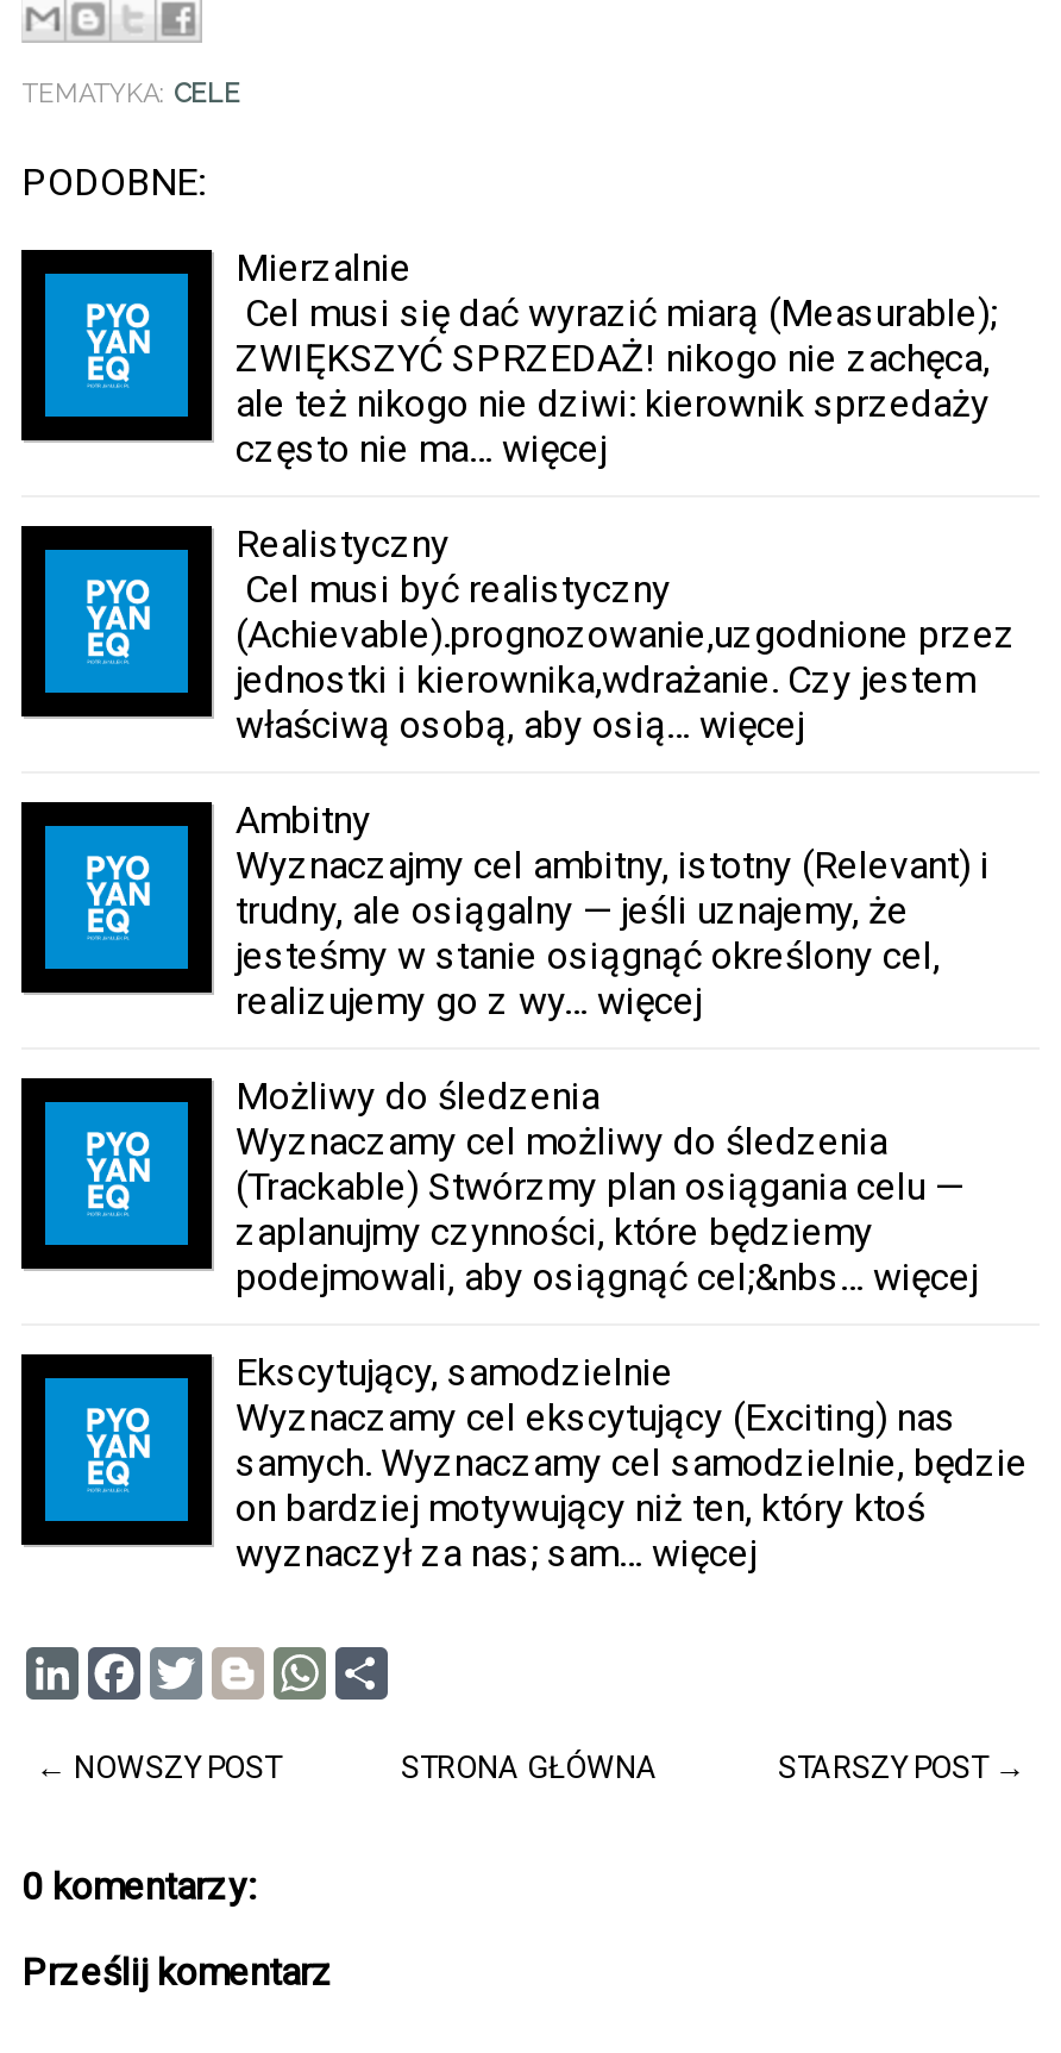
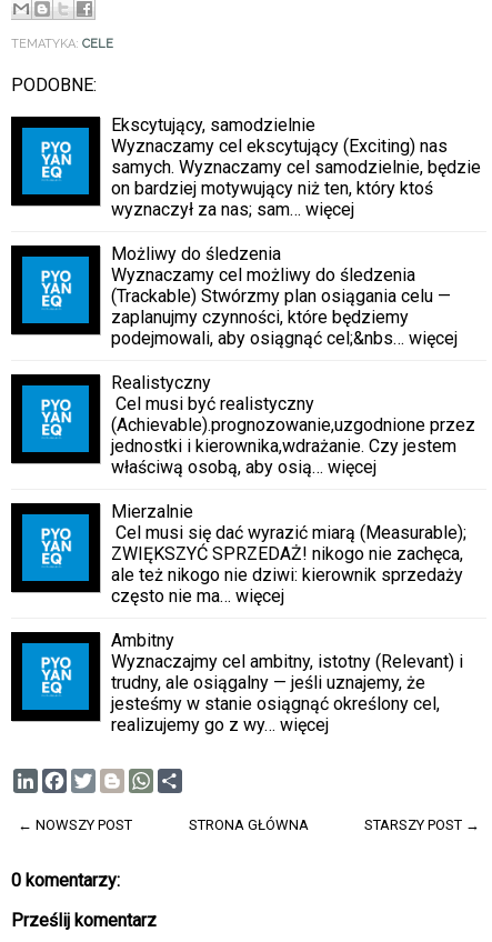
moved [236,246,1016,1300] -> [111,244,475,736]: Możliwy do śledzenia | Wyznaczamy cel możliwy do śledzenia | (Trackable) Stwórzmy plan osiągania celu — | ... | jesteśmy w stanie osiągnąć określony cel, | realizujemy go z wy… więcej
moved [236,1350,1028,1576] -> [111,115,481,220]: Ekscytujący, samodzielnie | Wyznaczamy cel ekscytujący (Exciting) nas | samych. Wyznaczamy cel samodzielnie, będzie | on bardziej motywujący niż ten, który ktoś | wyznaczył za nas; sam… więcej

